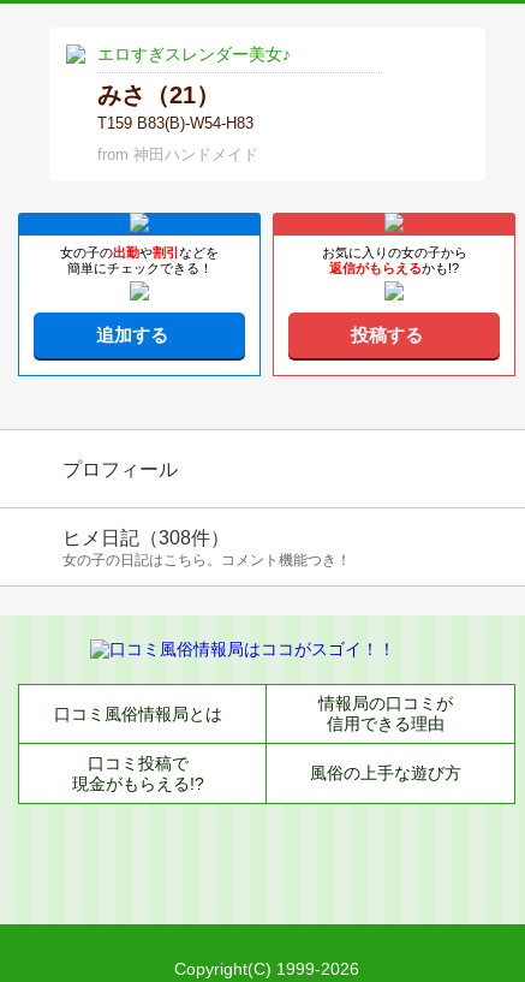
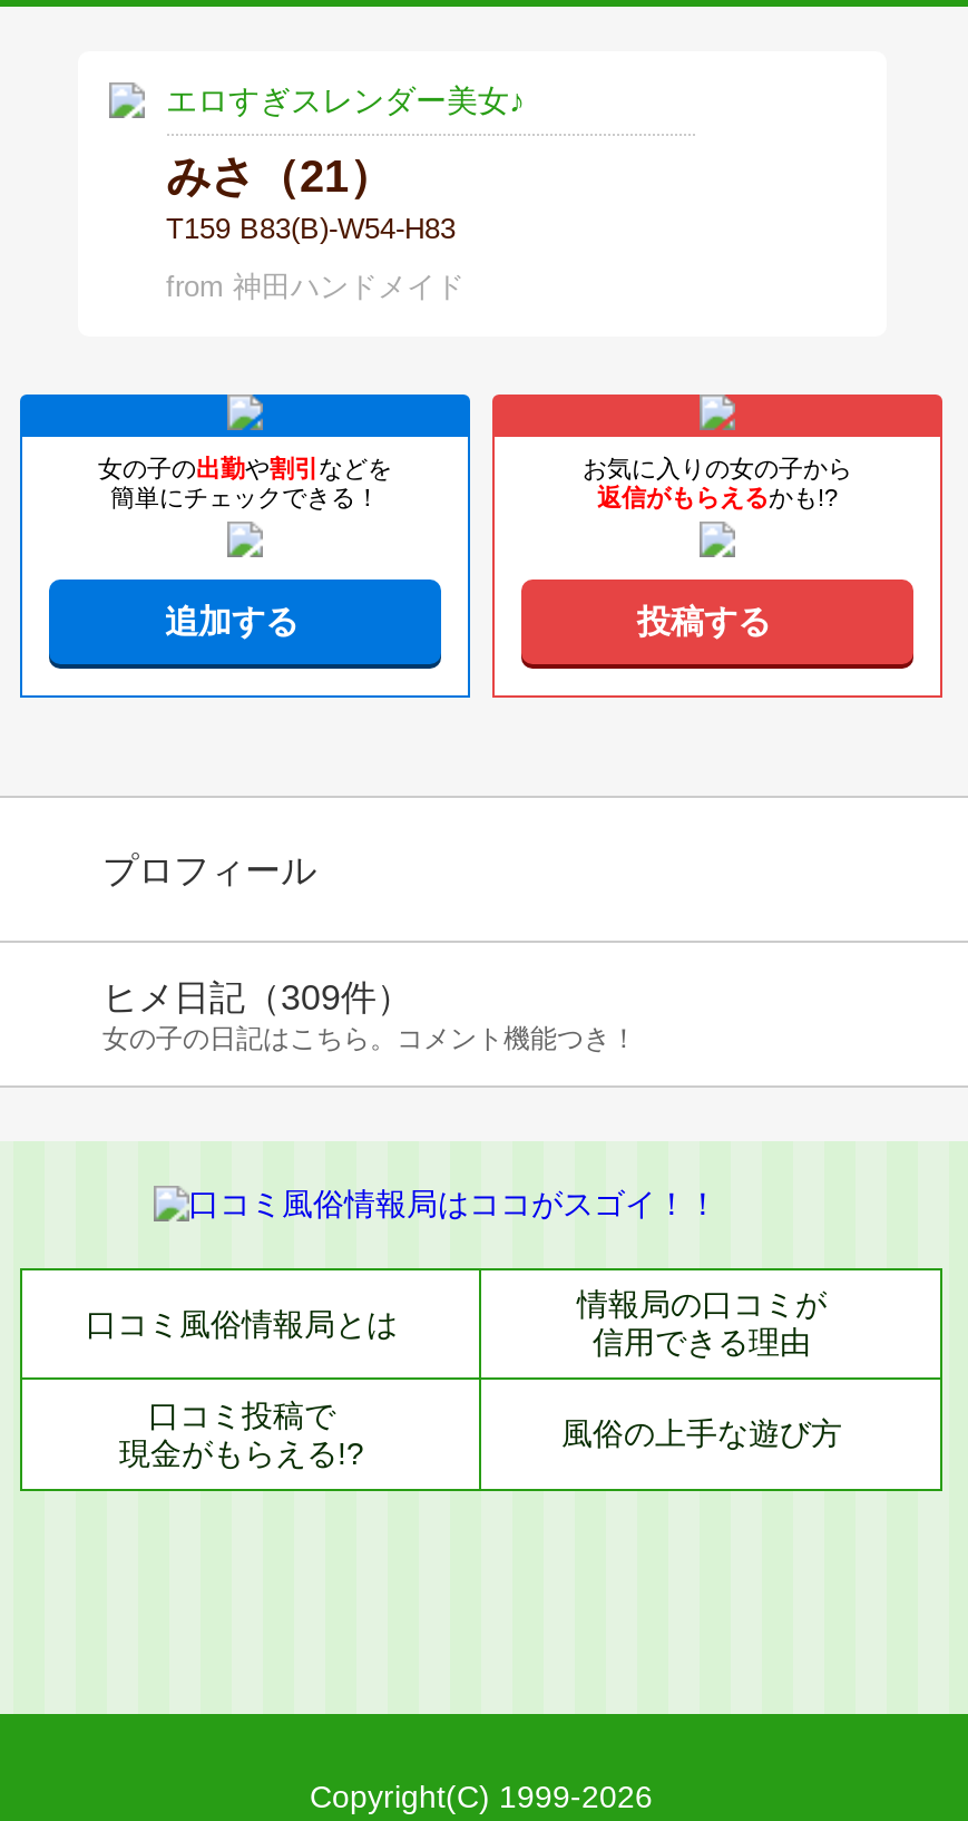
[62,527,229,547] ヒメ日記（308件） -> [102,977,412,1015] ヒメ日記（309件）

